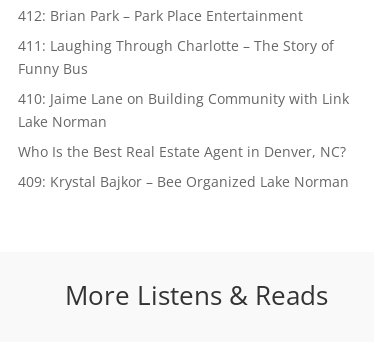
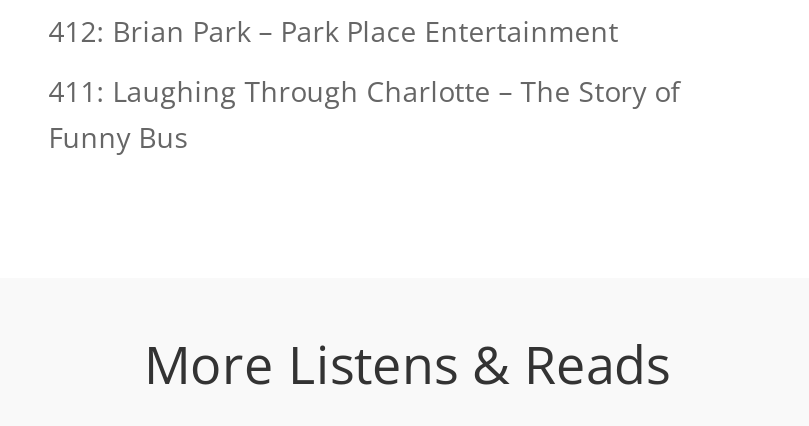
[18,89,349,191] 410: Jaime Lane on Building Community with Link | Lake Norman | Who Is the Best Real Estate Agent in Denver, NC? | 409: Krystal Bajkor – Bee Organized Lake Norman -> none

